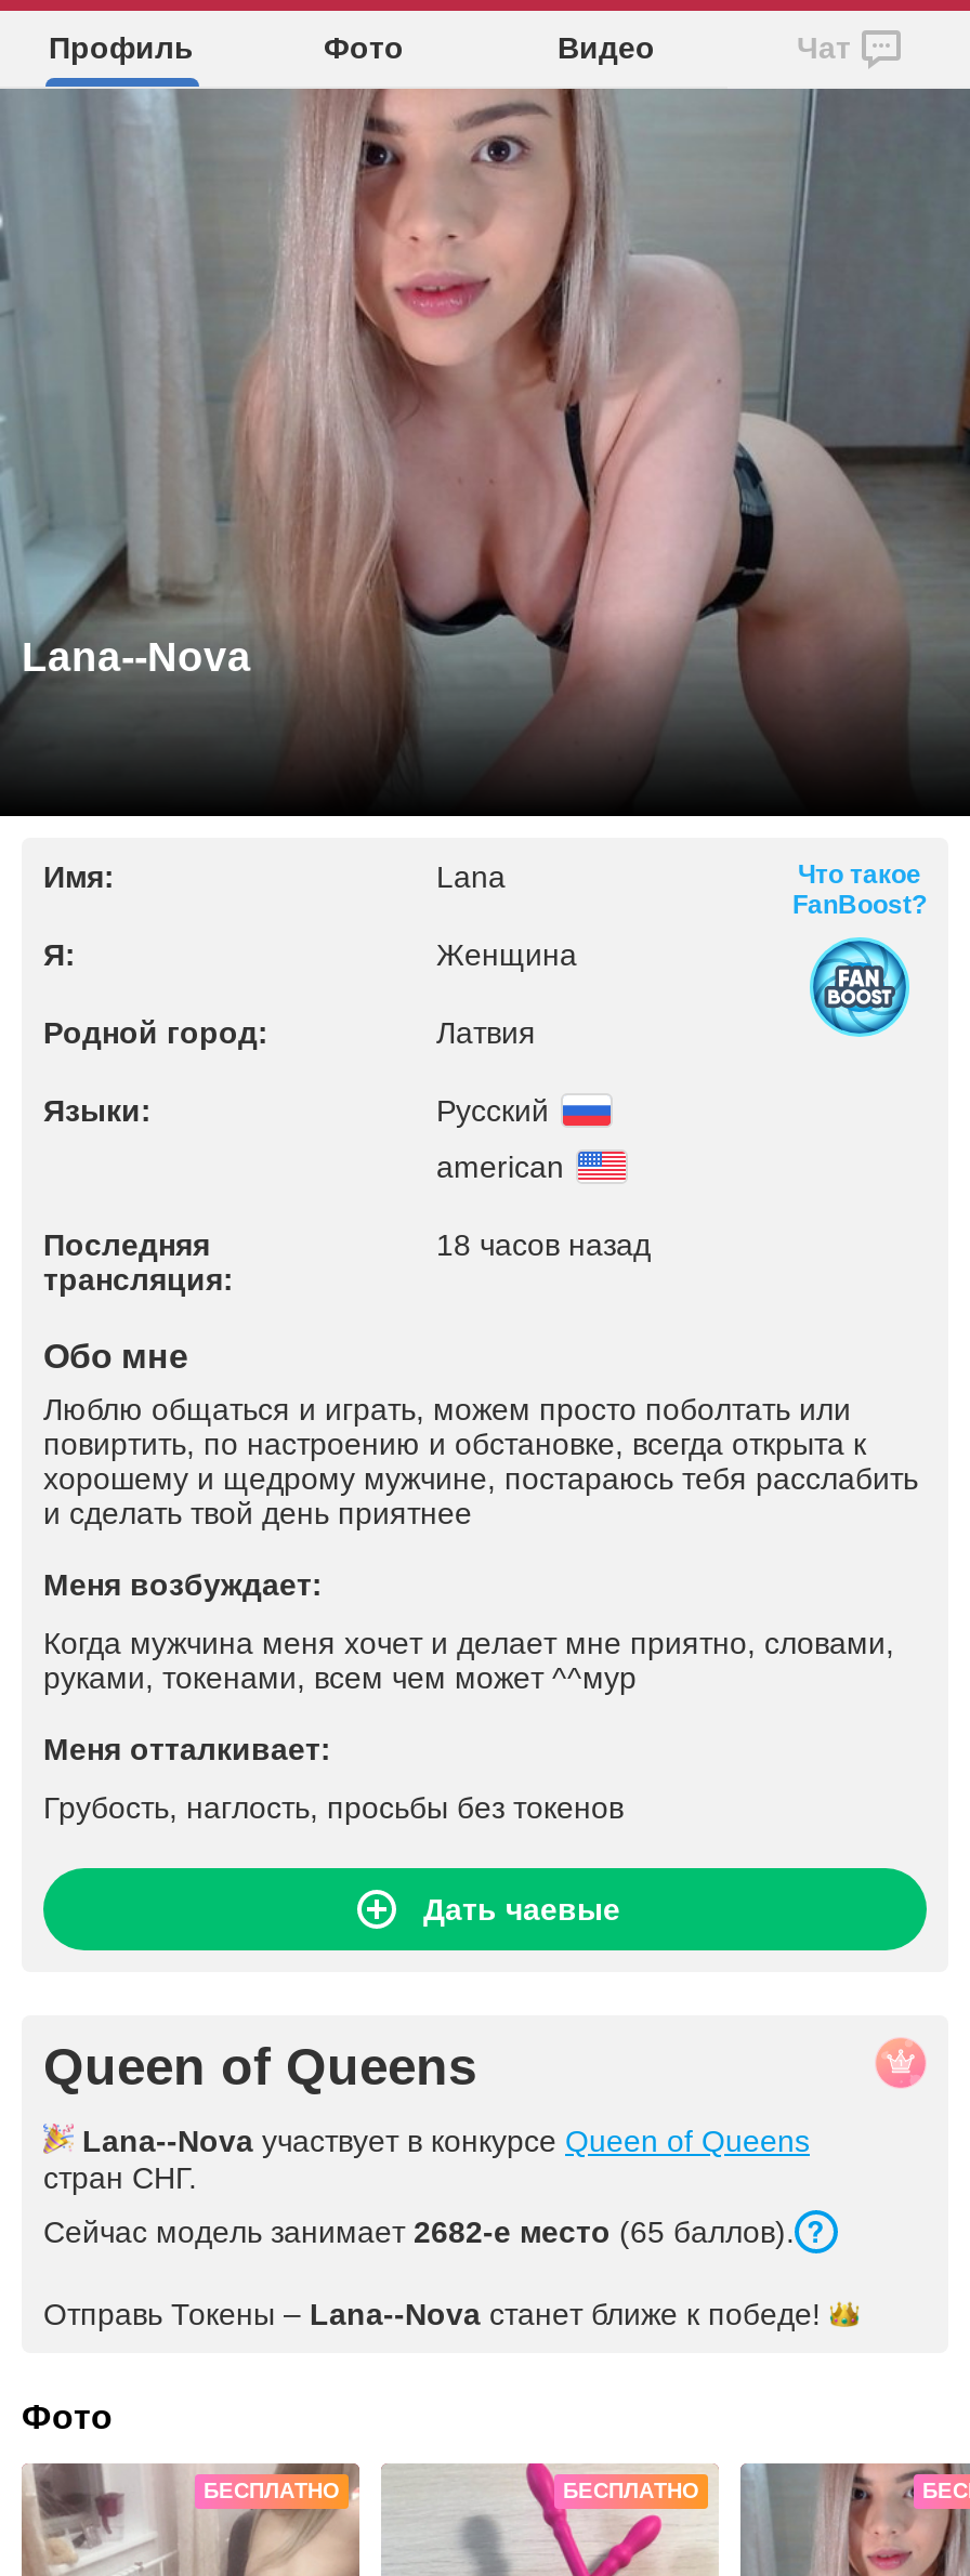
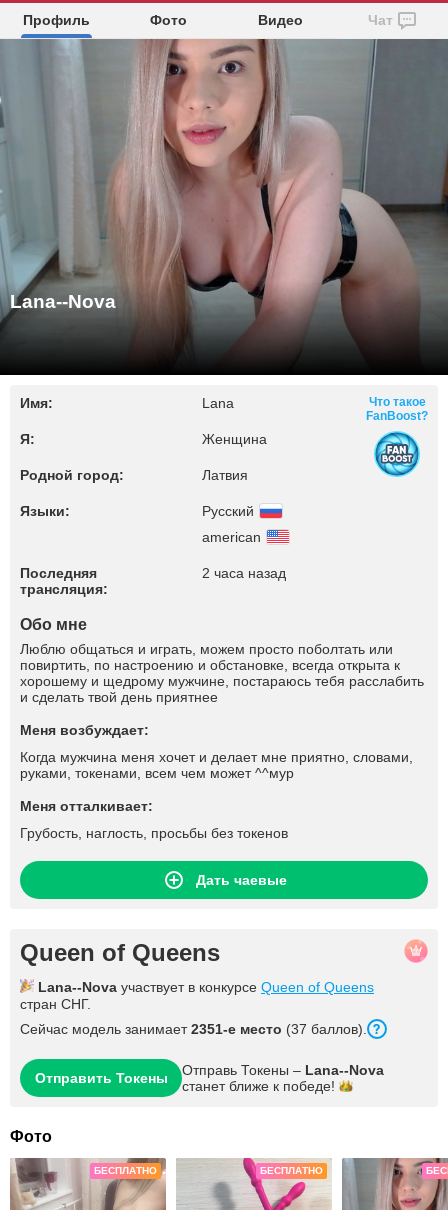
[436,1227,651,1262] 18 часов назад -> [201,565,285,581] 2 часа назад
[43,2214,795,2249] Сейчас модель занимает 2682-е место (65 баллов). -> [20,1021,367,1037] Сейчас модель занимает 2351-е место (37 баллов).
[43,2297,821,2331] Отправь Токены – Lana--Nova станет ближе к победе! -> [34,1062,384,1094] Отправить Токены | Отправь Токены – Lana--Nova | станет ближе к победе!

